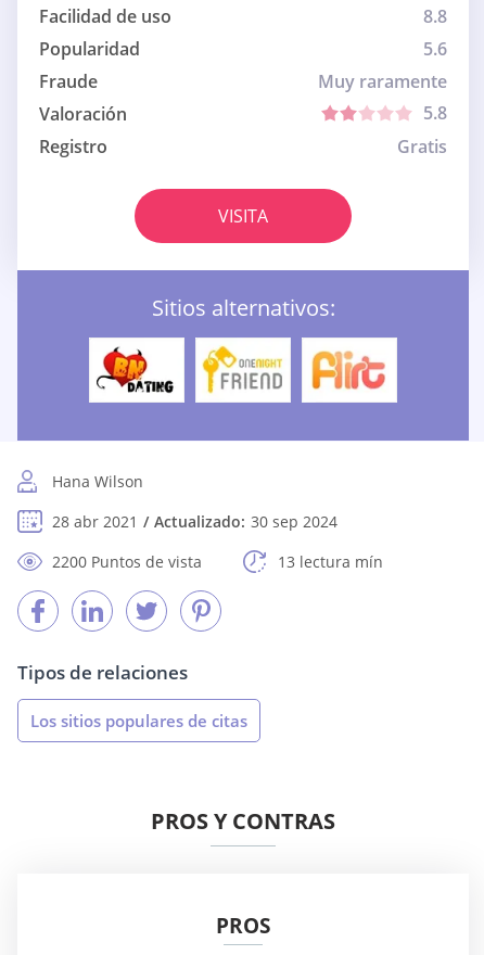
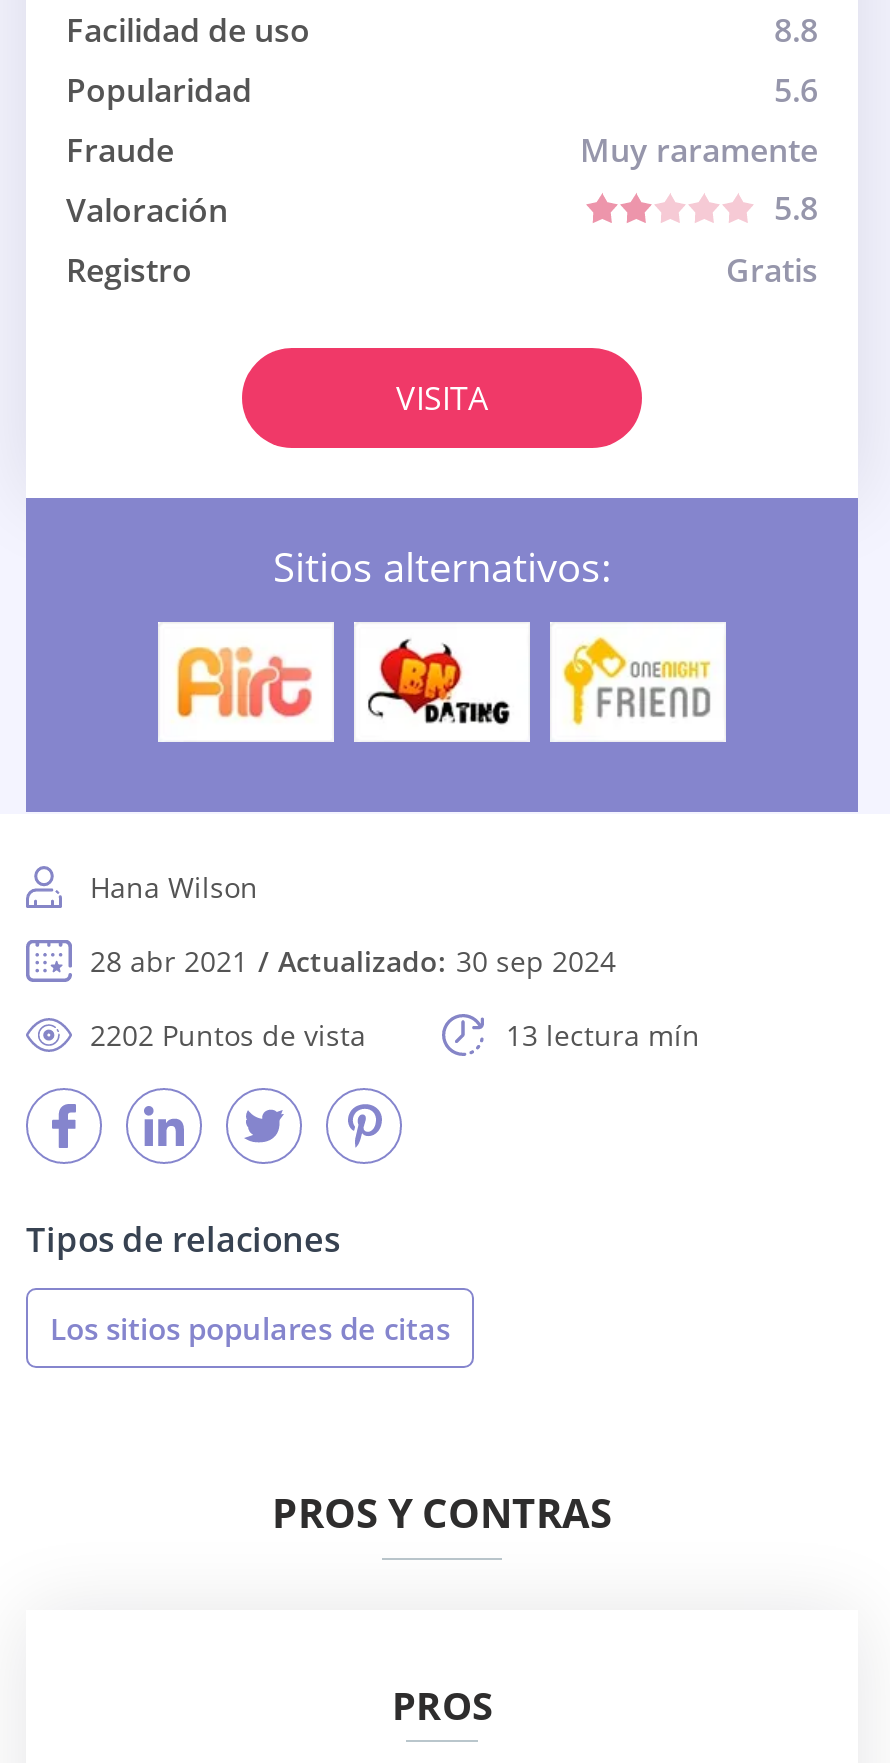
[95,346,175,394] [image] -> [172,640,314,724] [image]
[201,345,283,395] [image] -> [366,638,514,726] [image]
[309,346,389,393] [image] -> [562,636,712,728] [image]
[52,552,202,572] 2200 Puntos de vista -> [90,1016,366,1054] 2202 Puntos de vista

